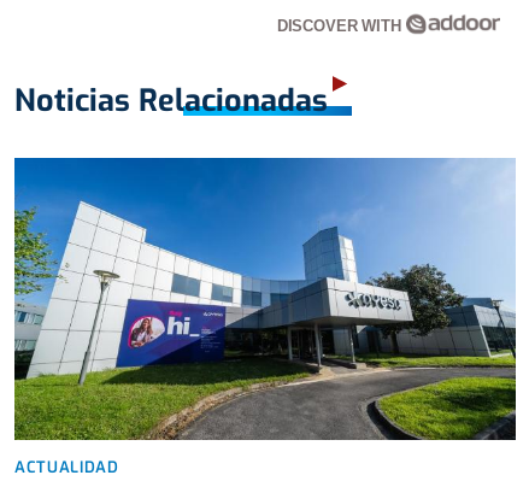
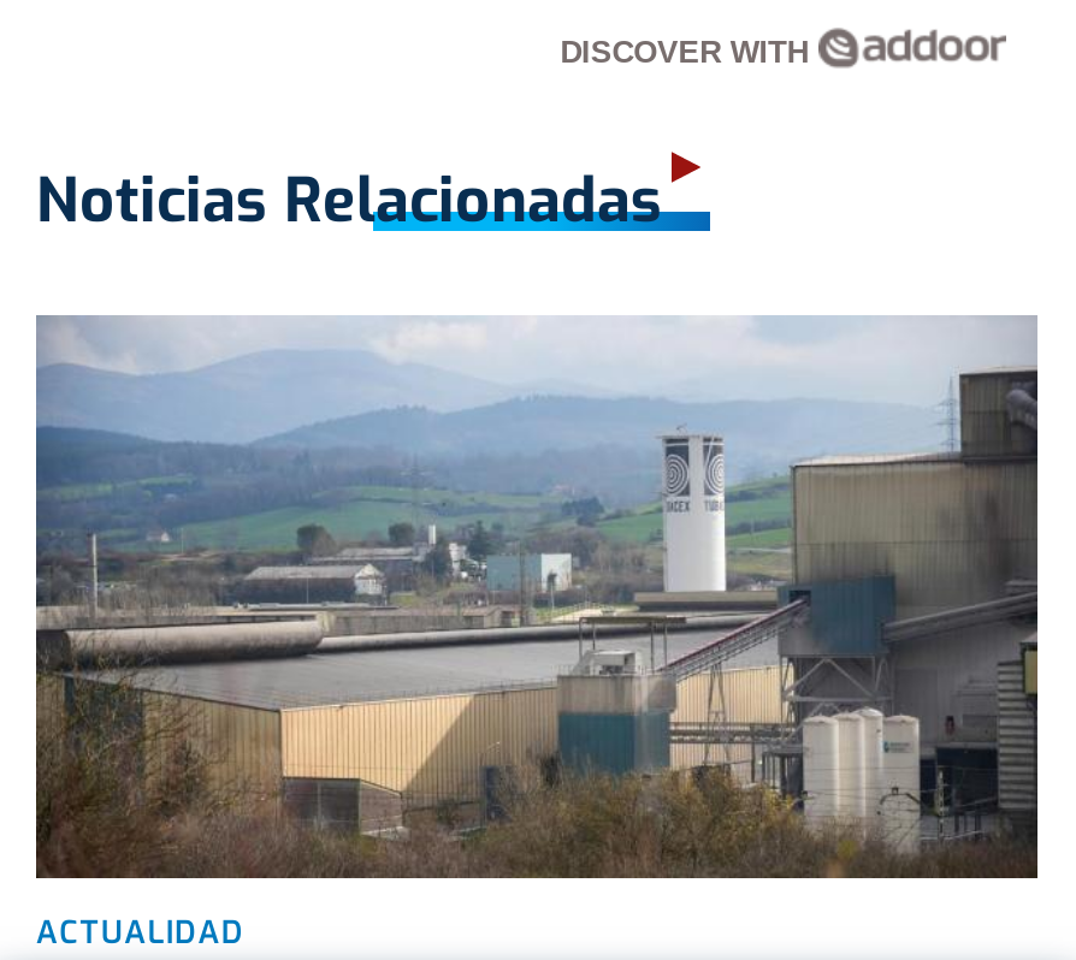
[13,157,516,441] [image] -> [34,315,1040,881] [image]

